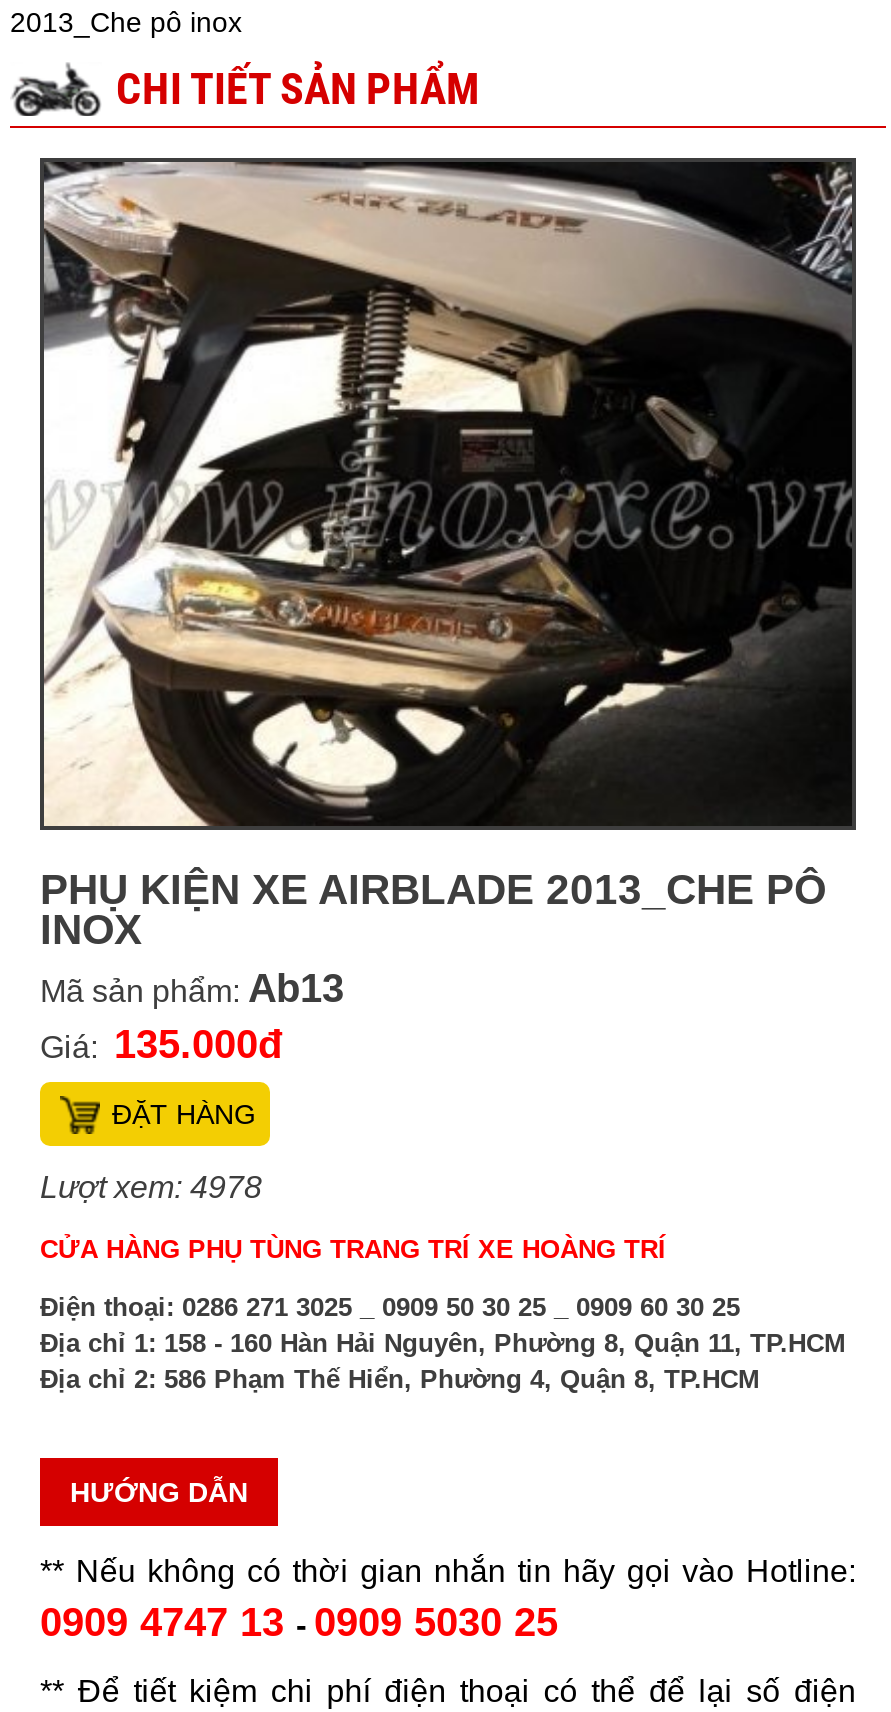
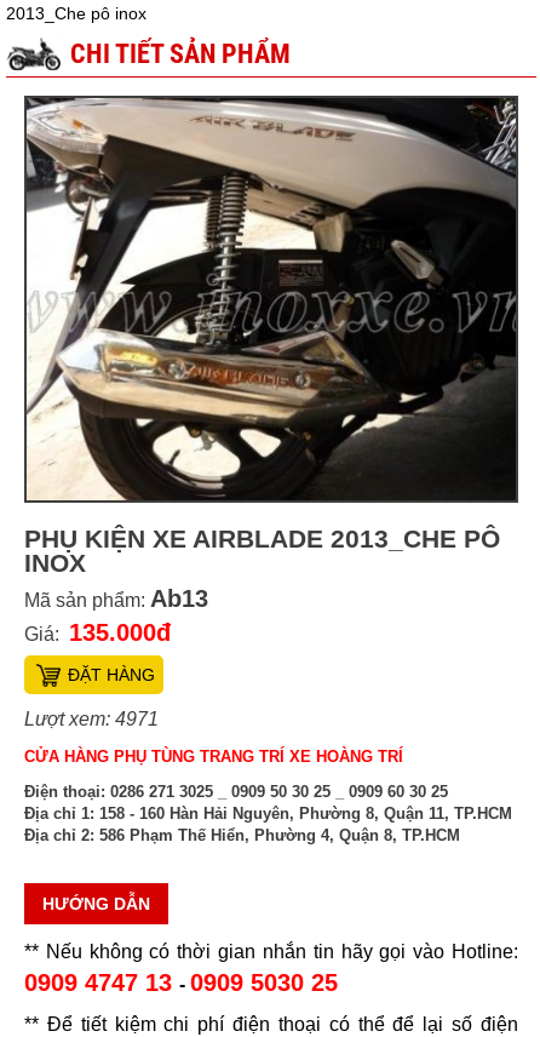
[40,1170,262,1204] Lượt xem: 4978 -> [24,709,159,729] Lượt xem: 4971

